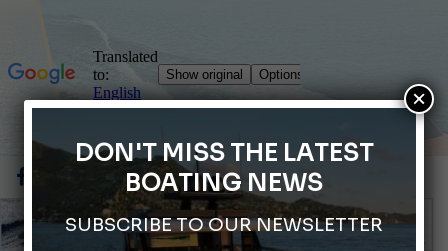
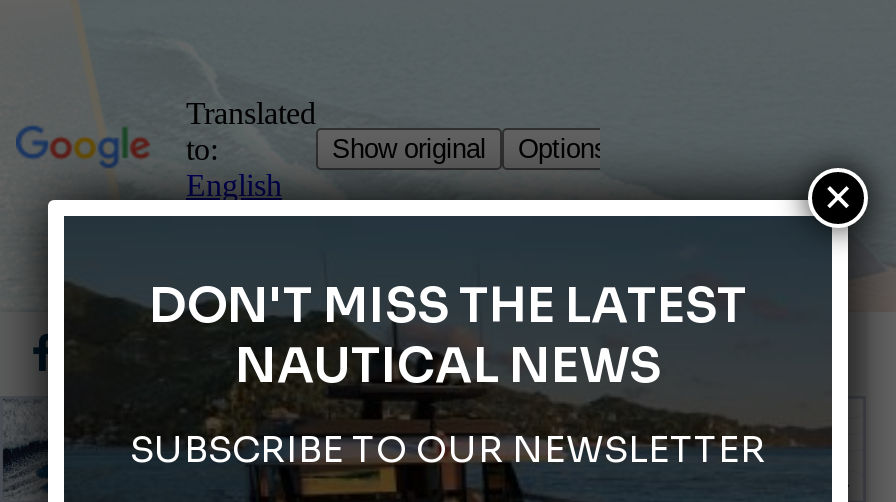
[125,168,323,198] BOATING NEWS -> [235,336,661,396] NAUTICAL NEWS

